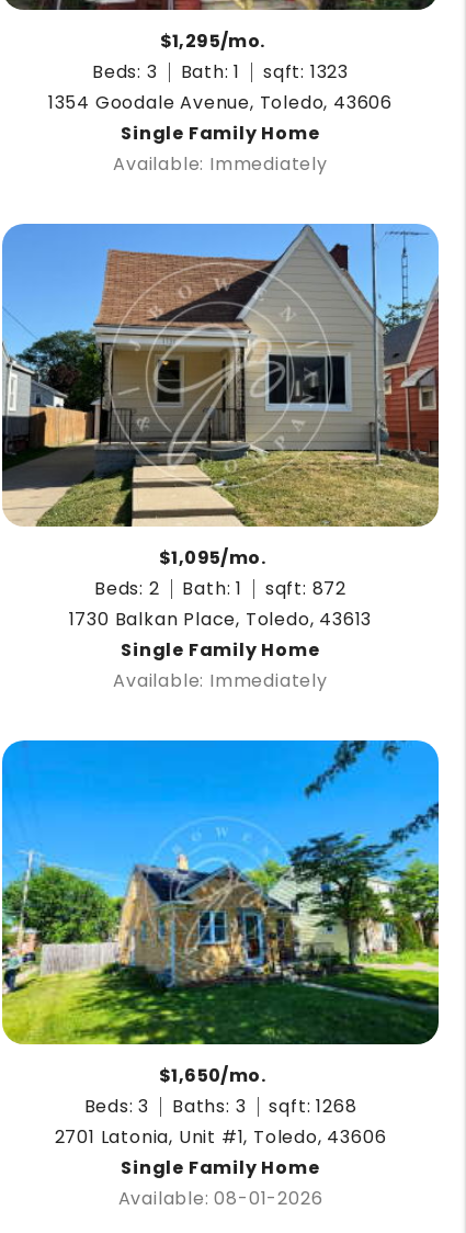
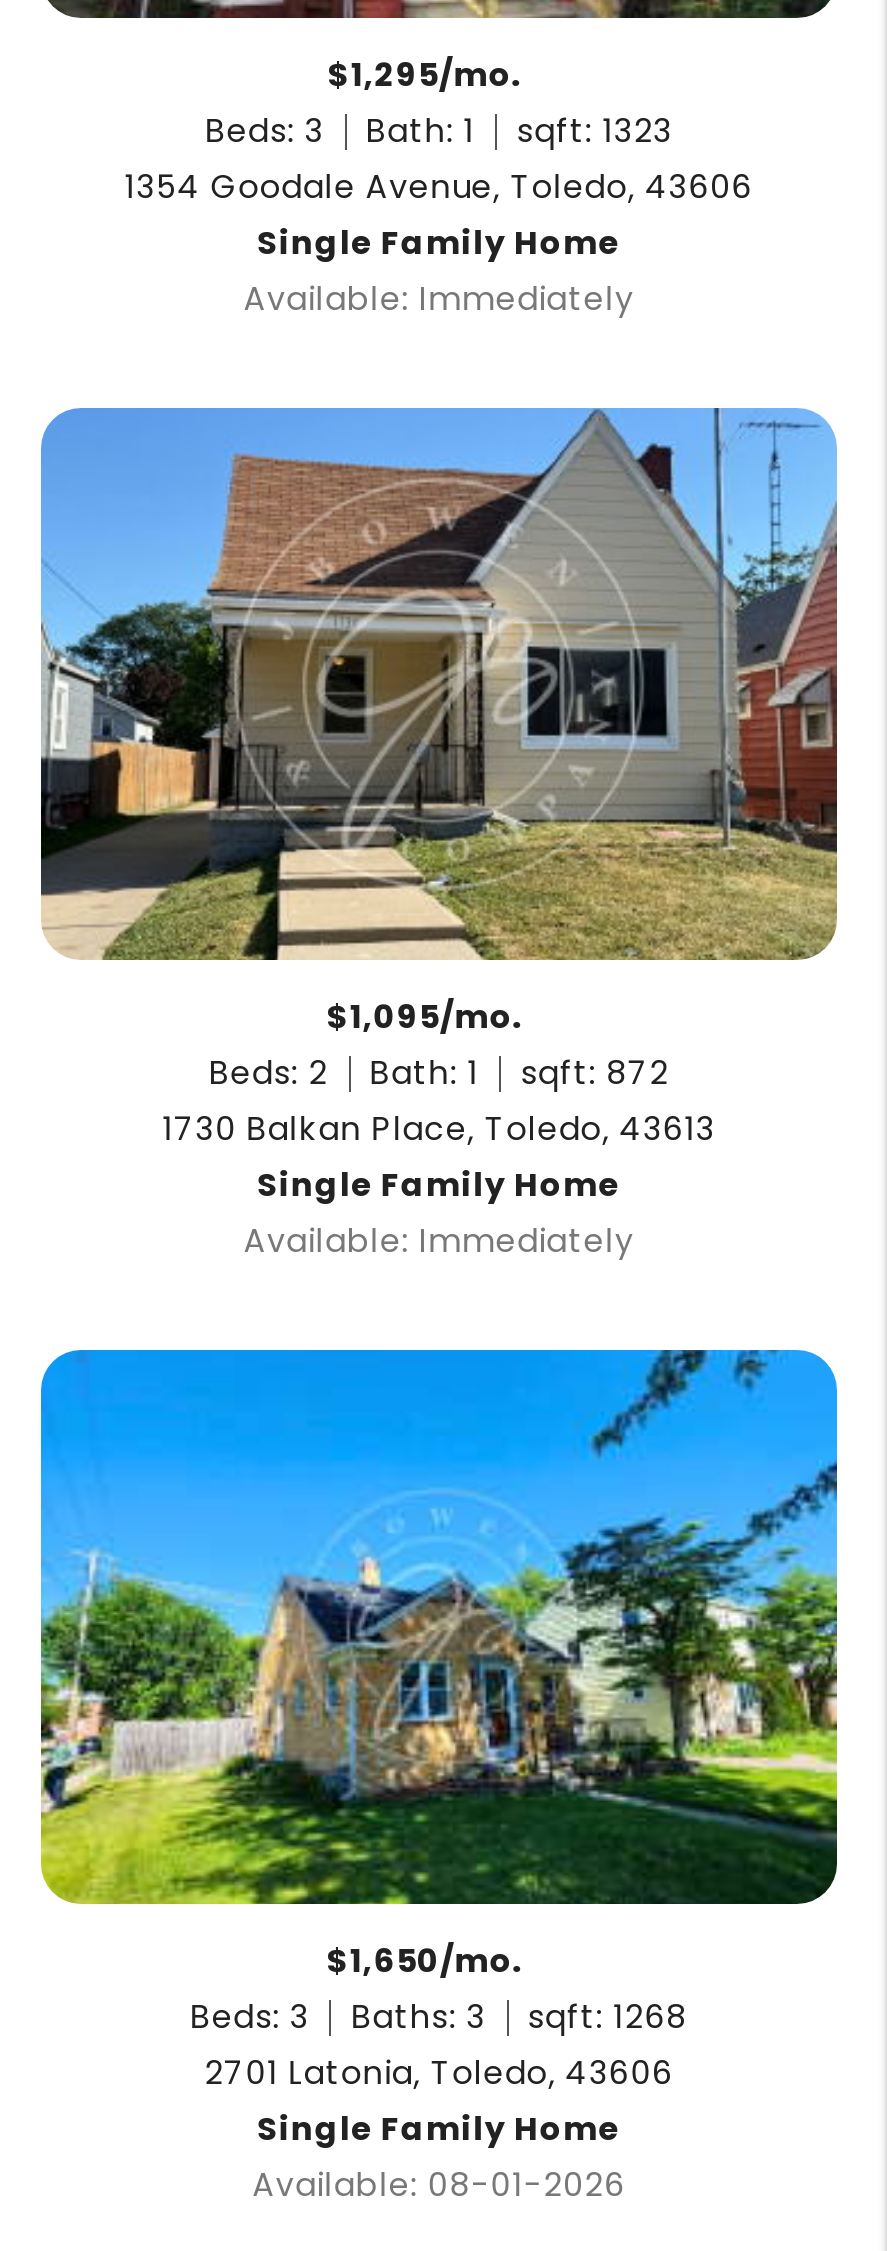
[54,1124,386,1149] 2701 Latonia, Unit #1, Toledo, 43606 -> [204,2049,674,2095] 2701 Latonia, Toledo, 43606

